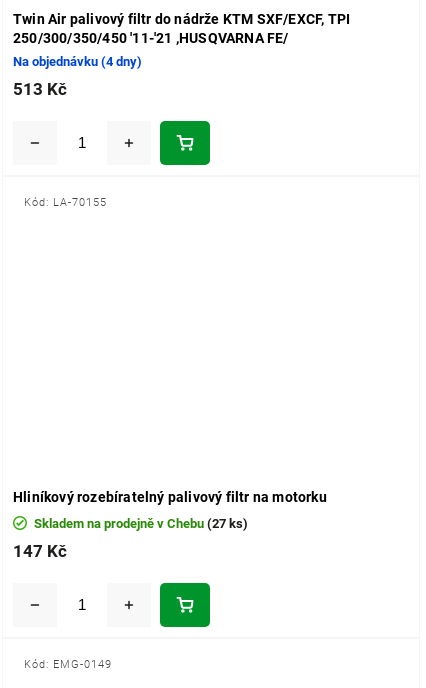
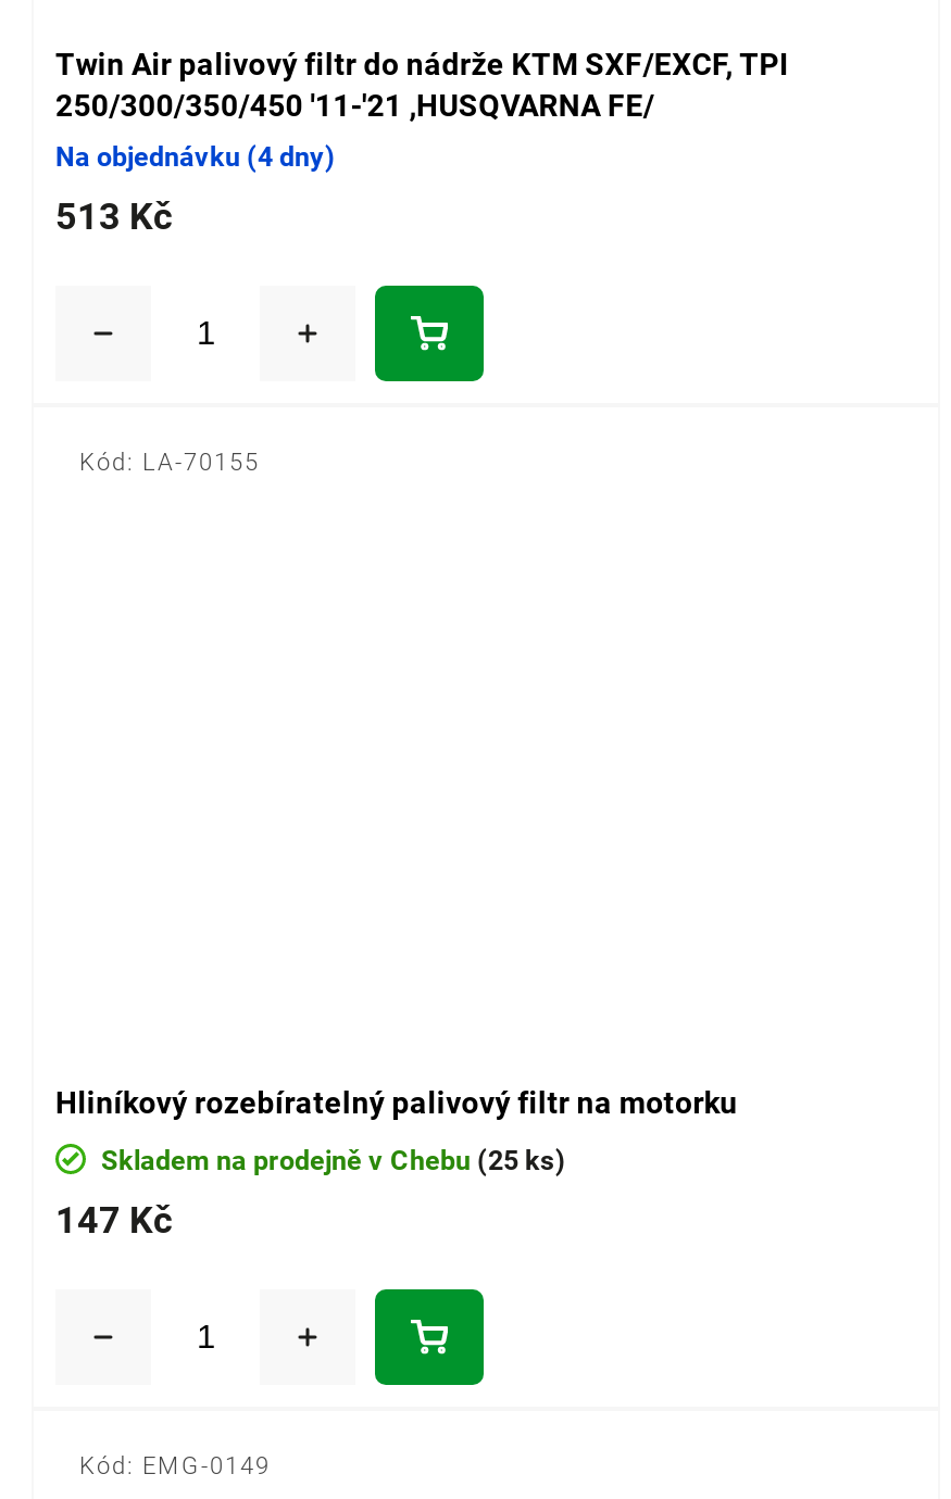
[31,515,248,530] Skladem na prodejně v Chebu (27 ks) -> [95,1143,566,1175] Skladem na prodejně v Chebu (25 ks)

